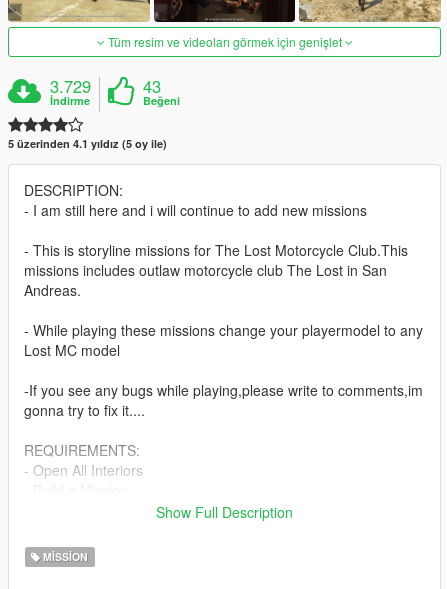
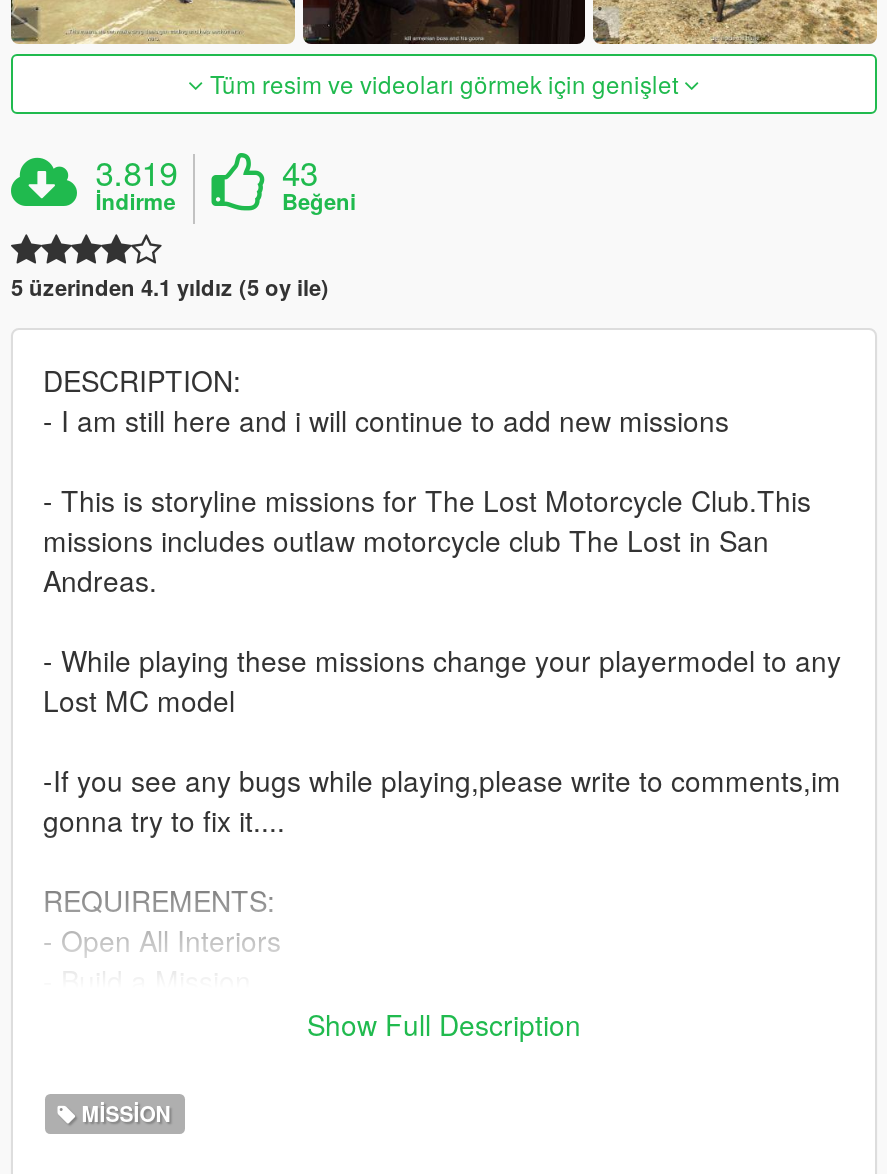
[50,74,91,98] 3.729 -> [95,148,177,196] 3.819

